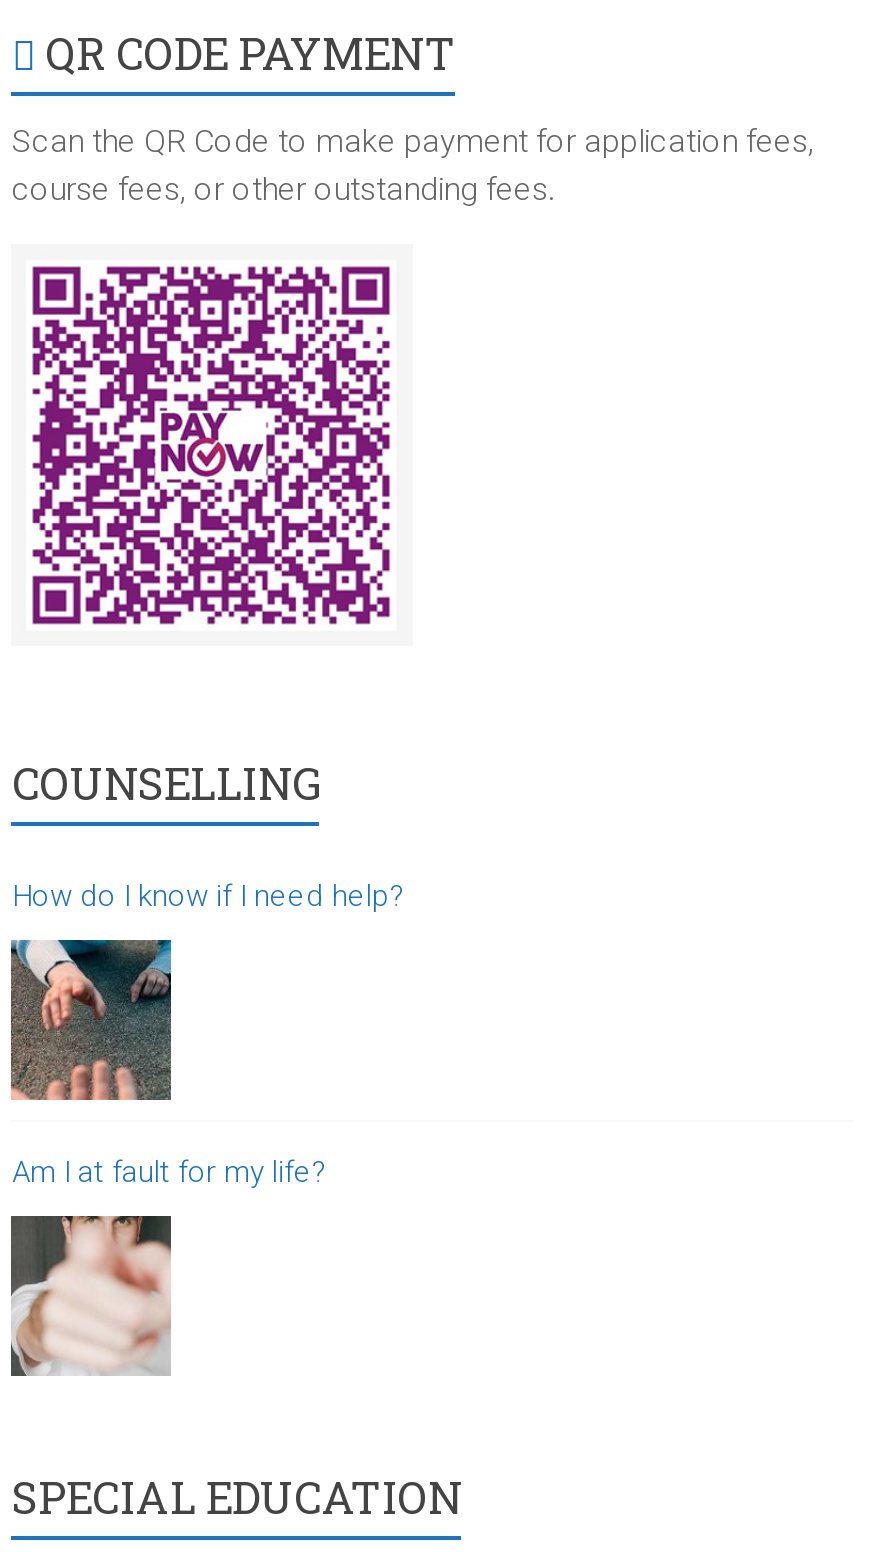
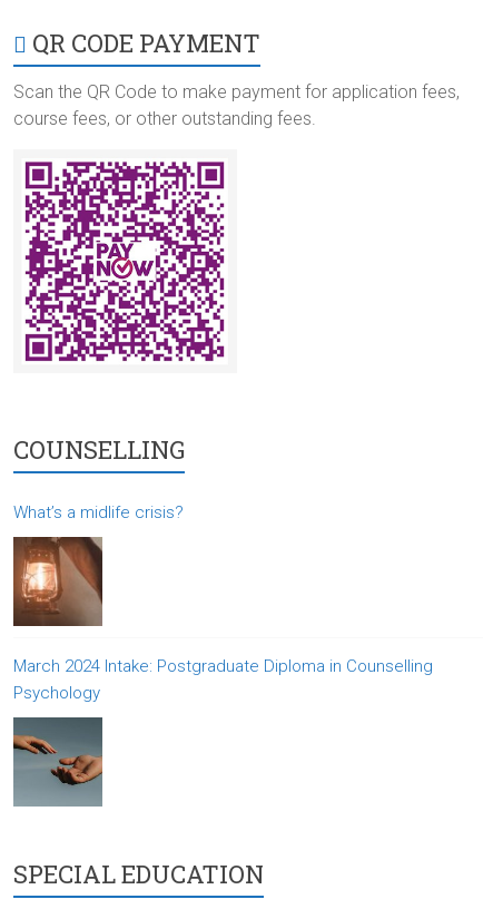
[12,878,406,914] How do I know if I need help? -> [14,503,184,523] What’s a midlife crisis?
[9,938,328,1190] [image] | Am I at fault for my life? -> [13,558,433,703] [image] | March 2024 Intake: Postgraduate Diploma in Counselling | Psychology
[11,1254,171,1378] [image] -> [13,717,103,807] [image]

